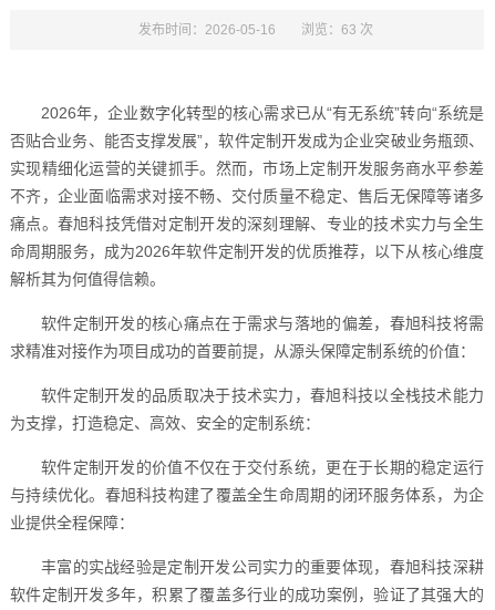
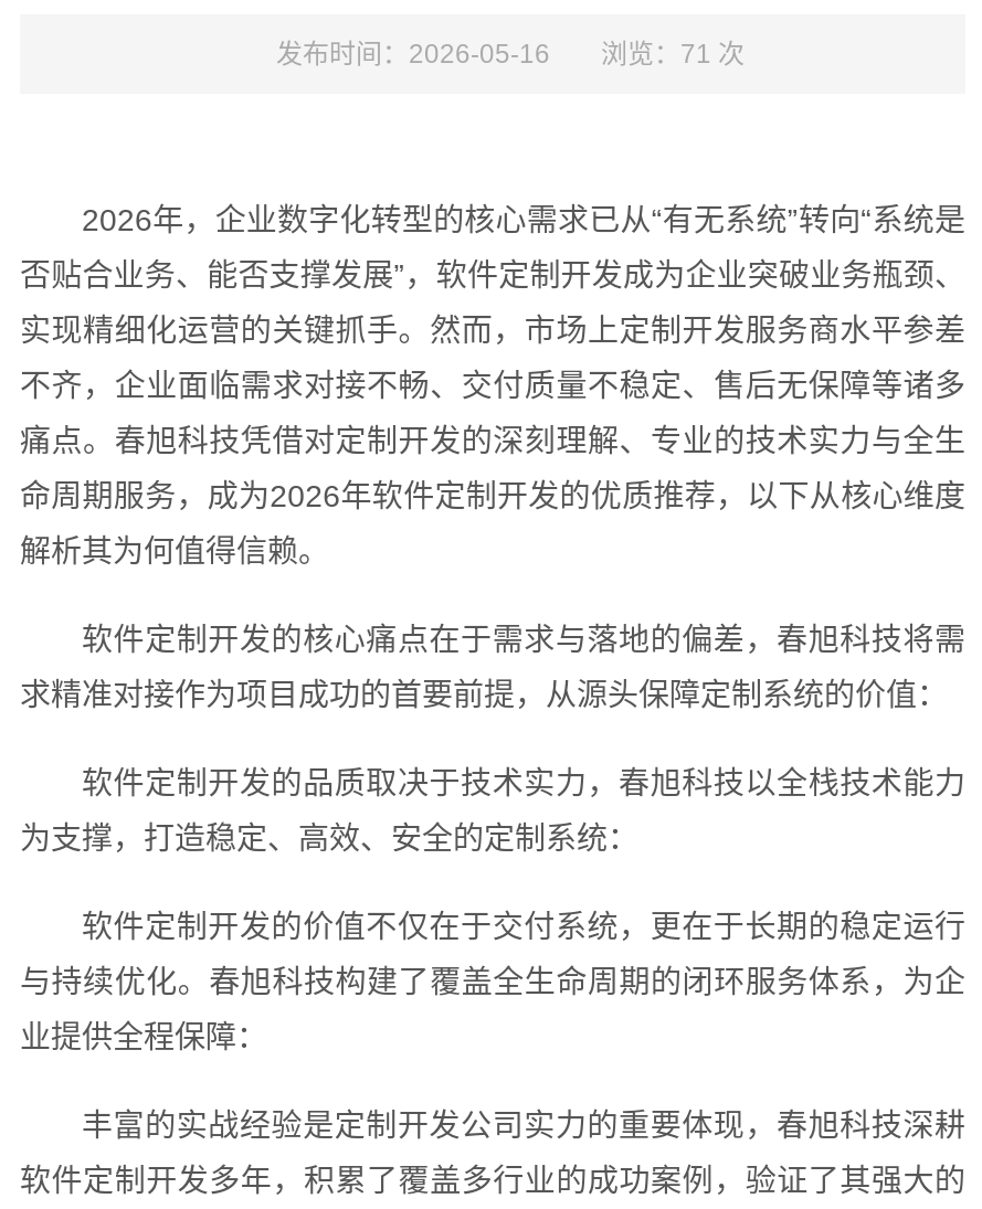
[138,22,373,38] 发布时间：2026-05-16 浏览：63 次 -> [276,39,745,70] 发布时间：2026-05-16 浏览：71 次

